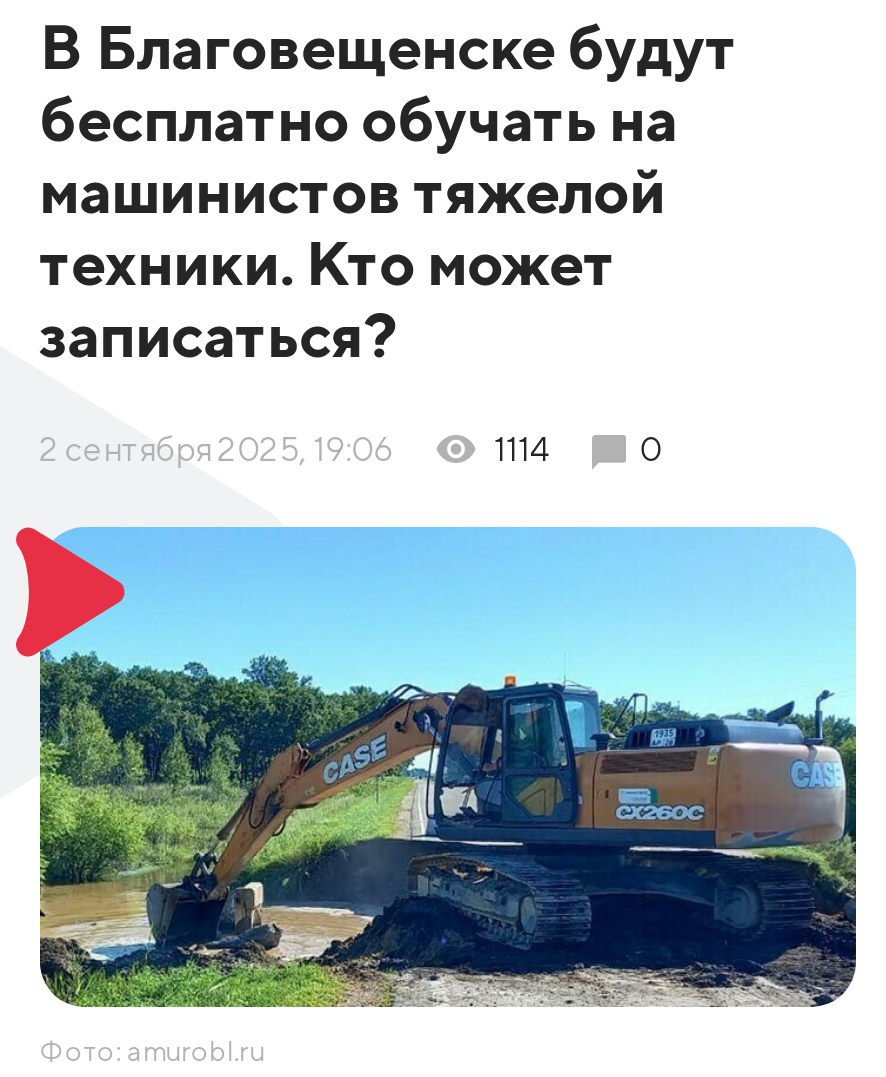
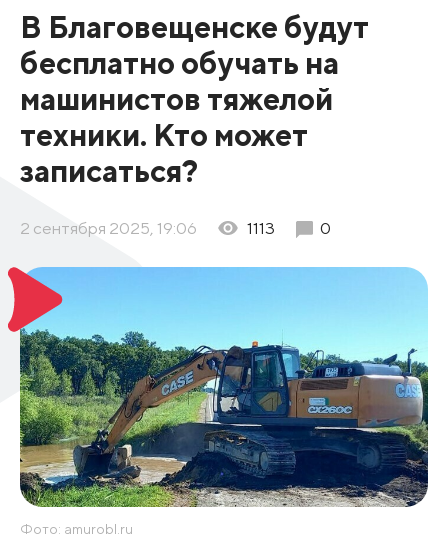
[494,429,550,469] 1114 -> [247,218,275,238] 1113

